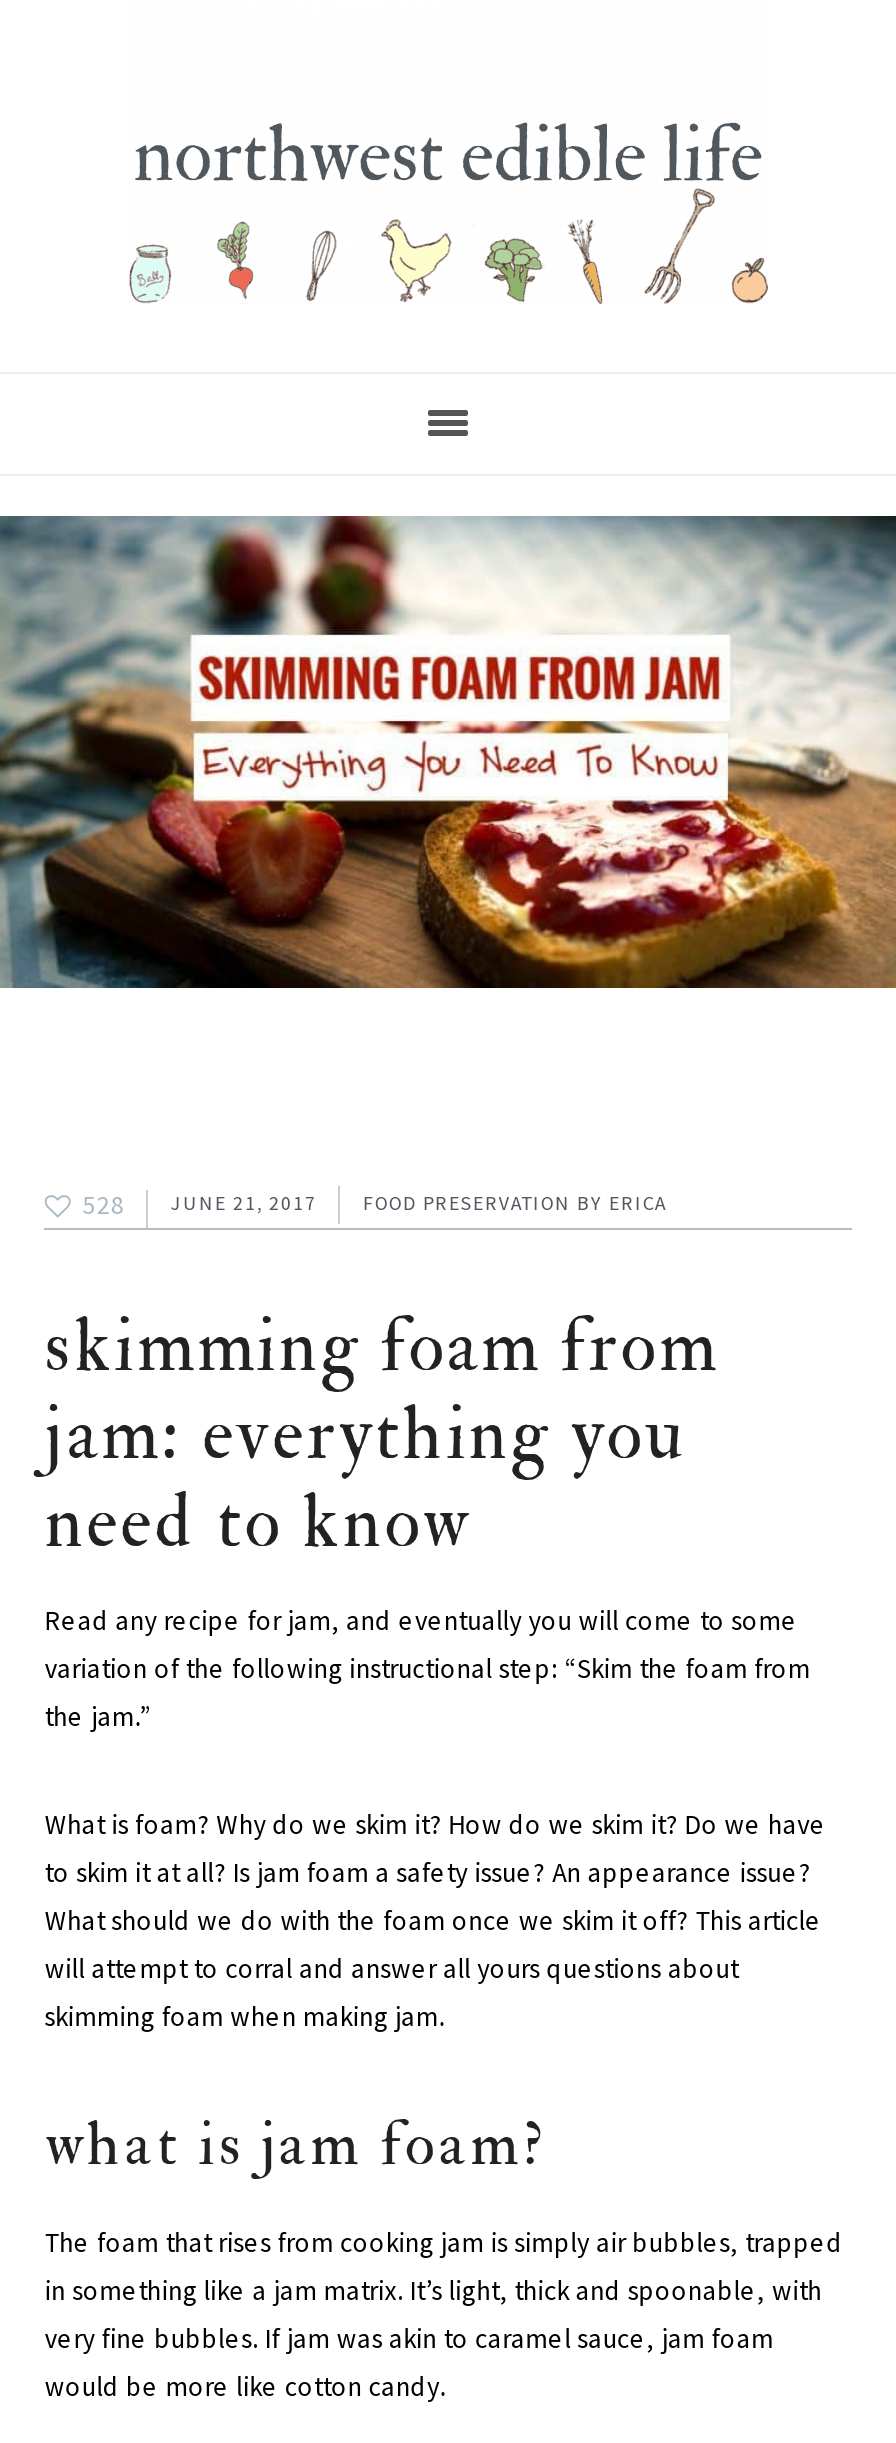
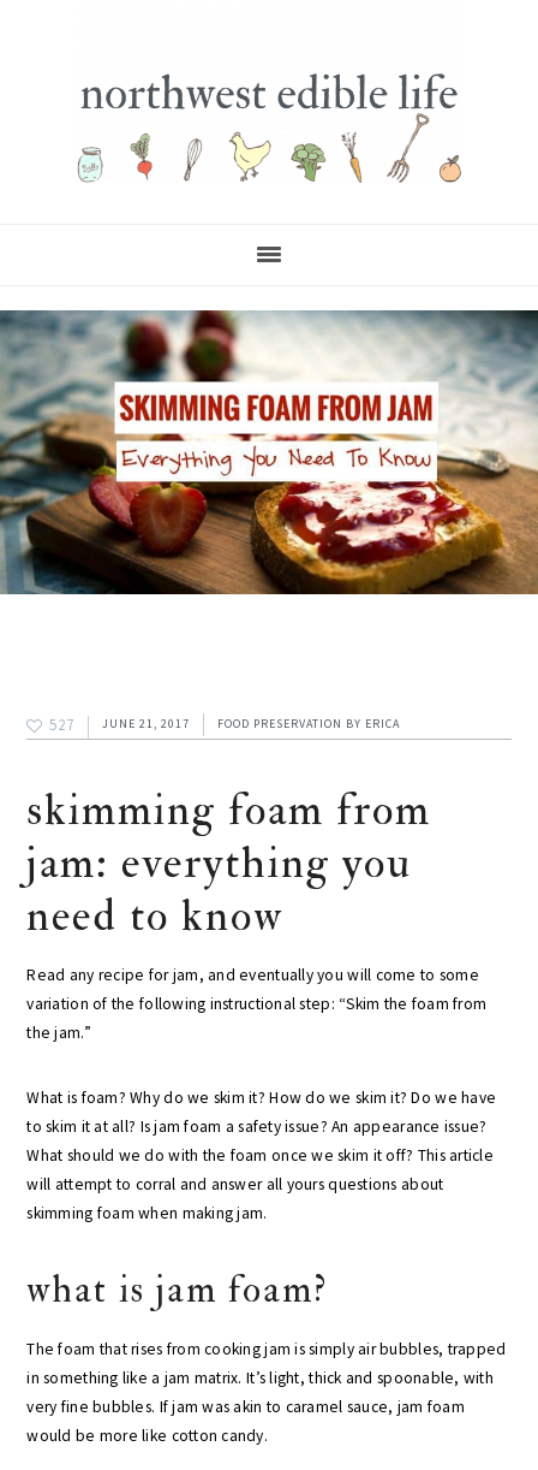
[83,1188,667,1222] 528 JUNE 21, 2017 FOOD PRESERVATION BY ERICA -> [50,715,400,735] 527 JUNE 21, 2017 FOOD PRESERVATION BY ERICA

